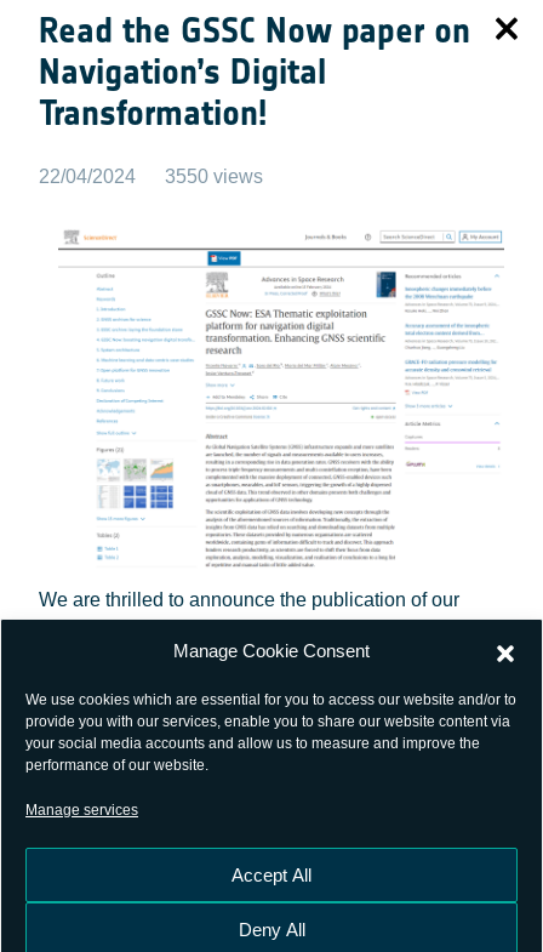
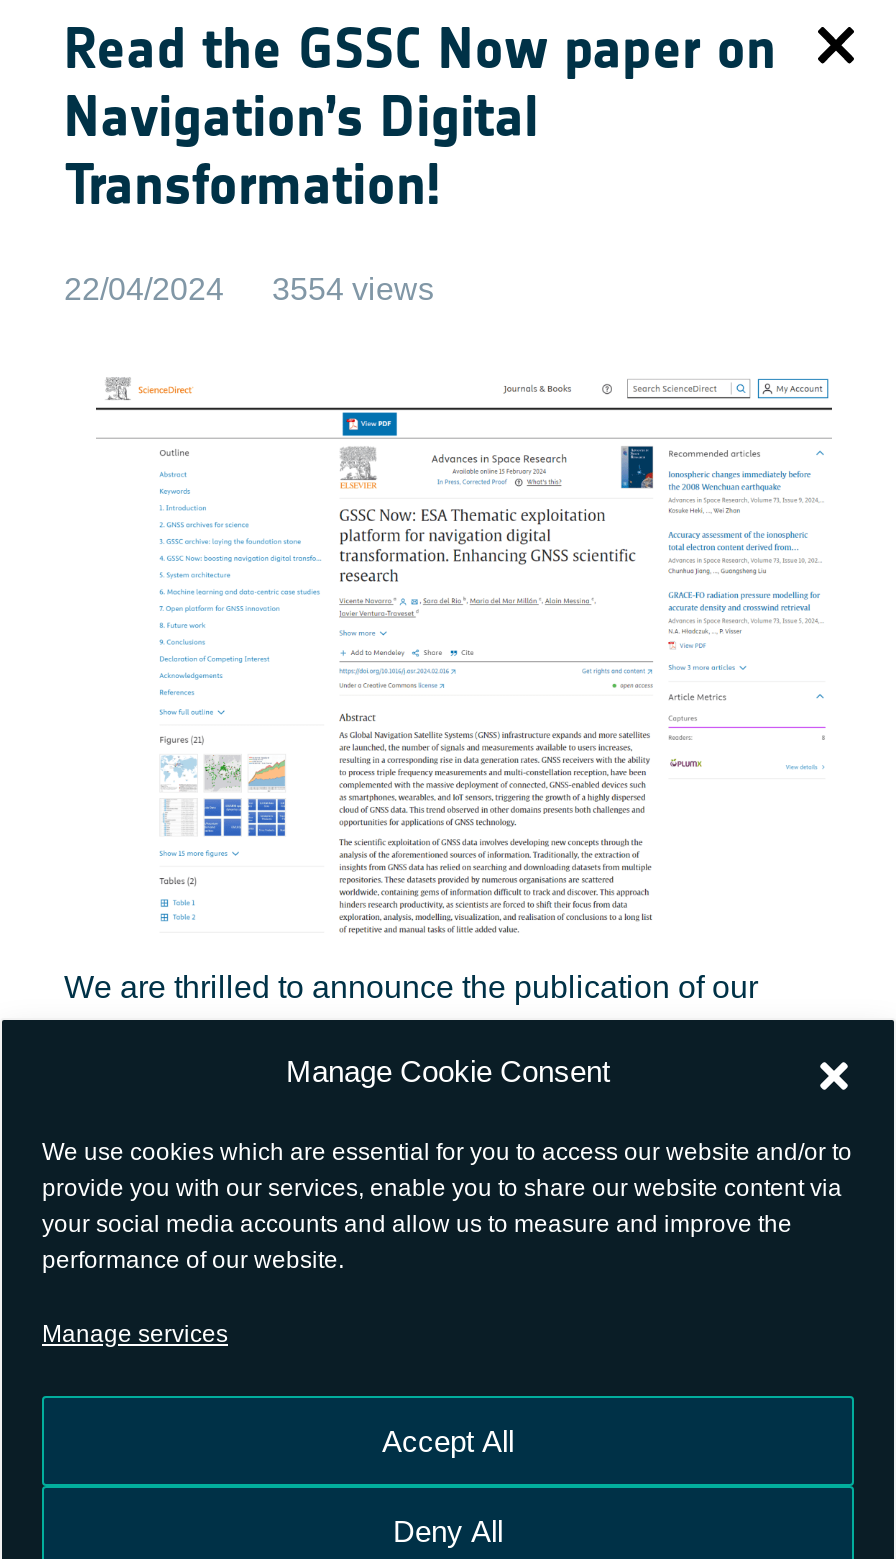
[39,166,263,187] 22/04/2024 3550 views -> [64,272,434,306] 22/04/2024 3554 views

